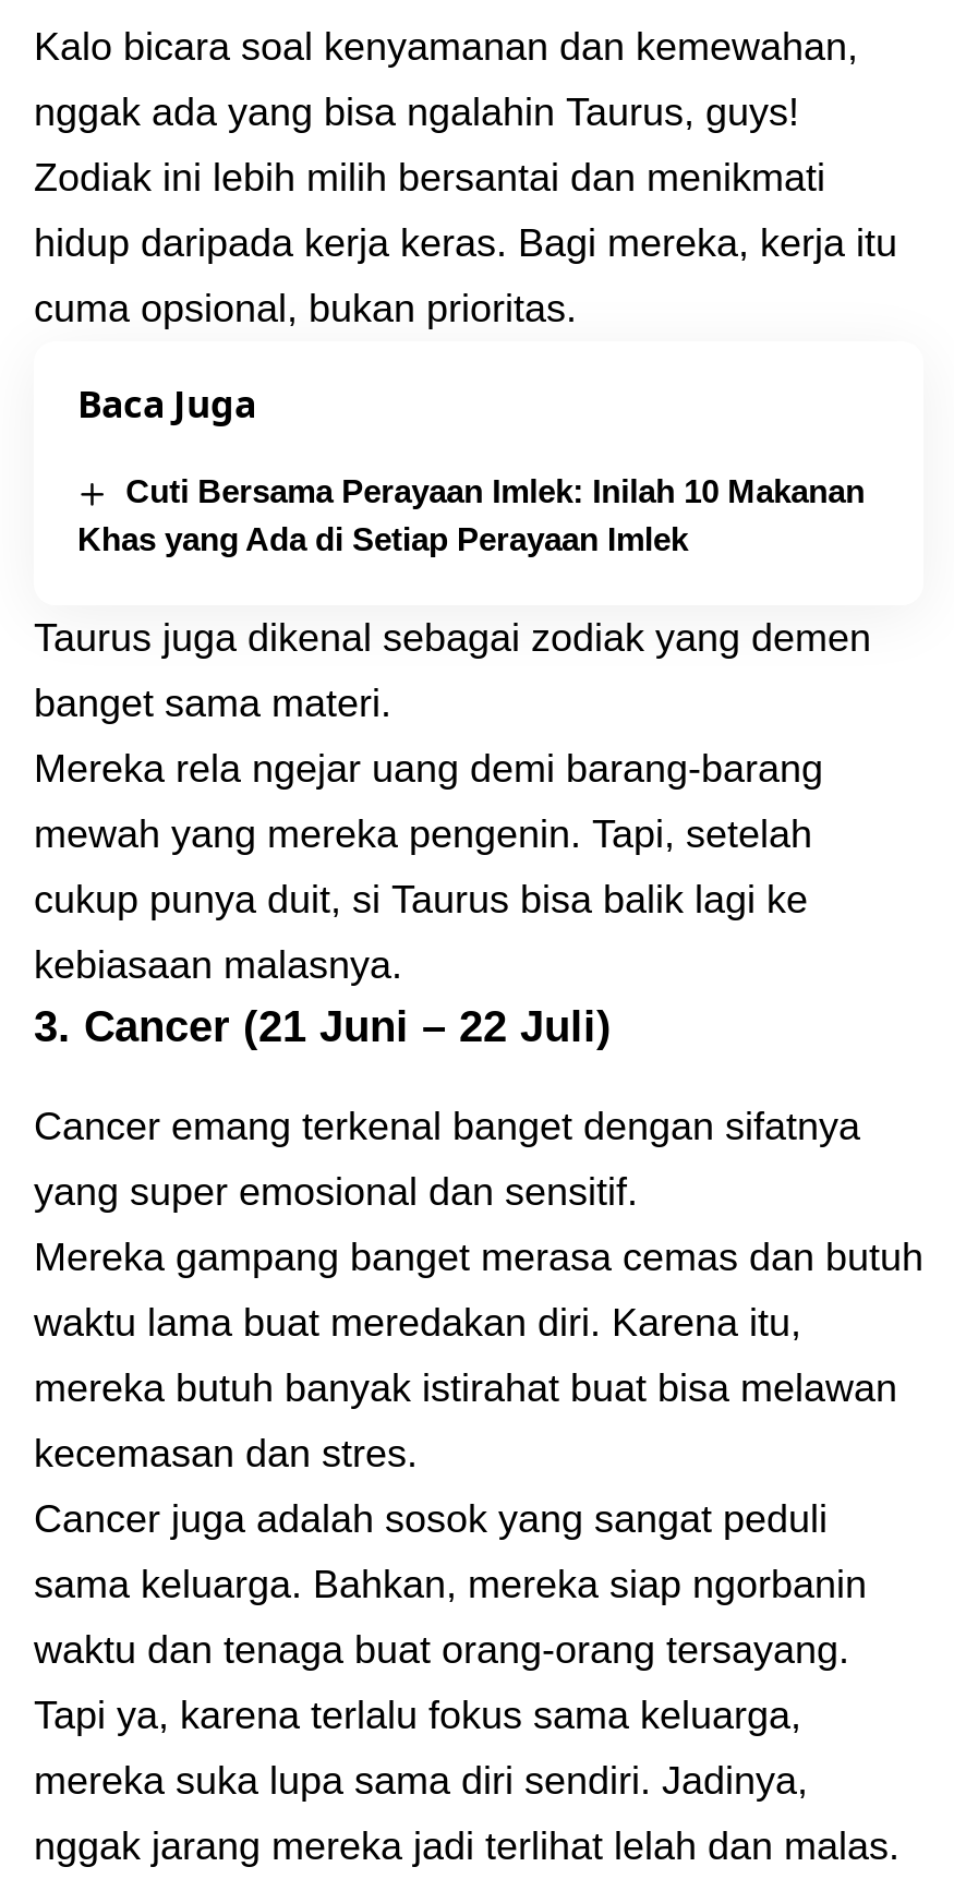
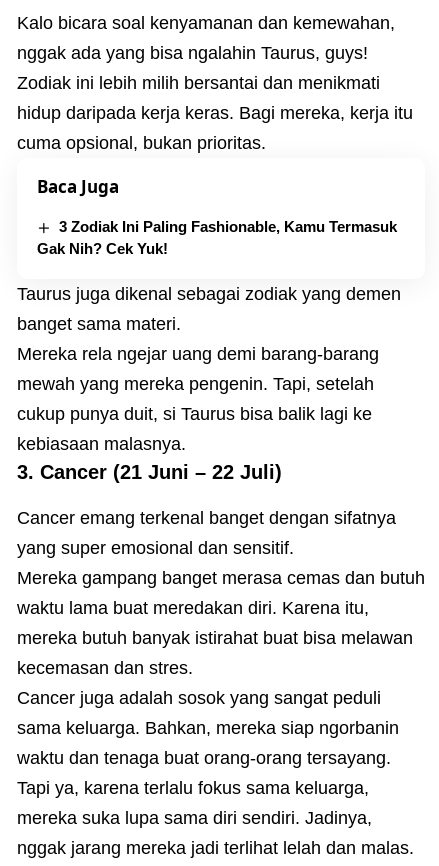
[77,472,865,557] Cuti Bersama Perayaan Imlek: Inilah 10 Makanan | Khas yang Ada di Setiap Perayaan Imlek -> [37,218,397,257] 3 Zodiak Ini Paling Fashionable, Kamu Termasuk | Gak Nih? Cek Yuk!

